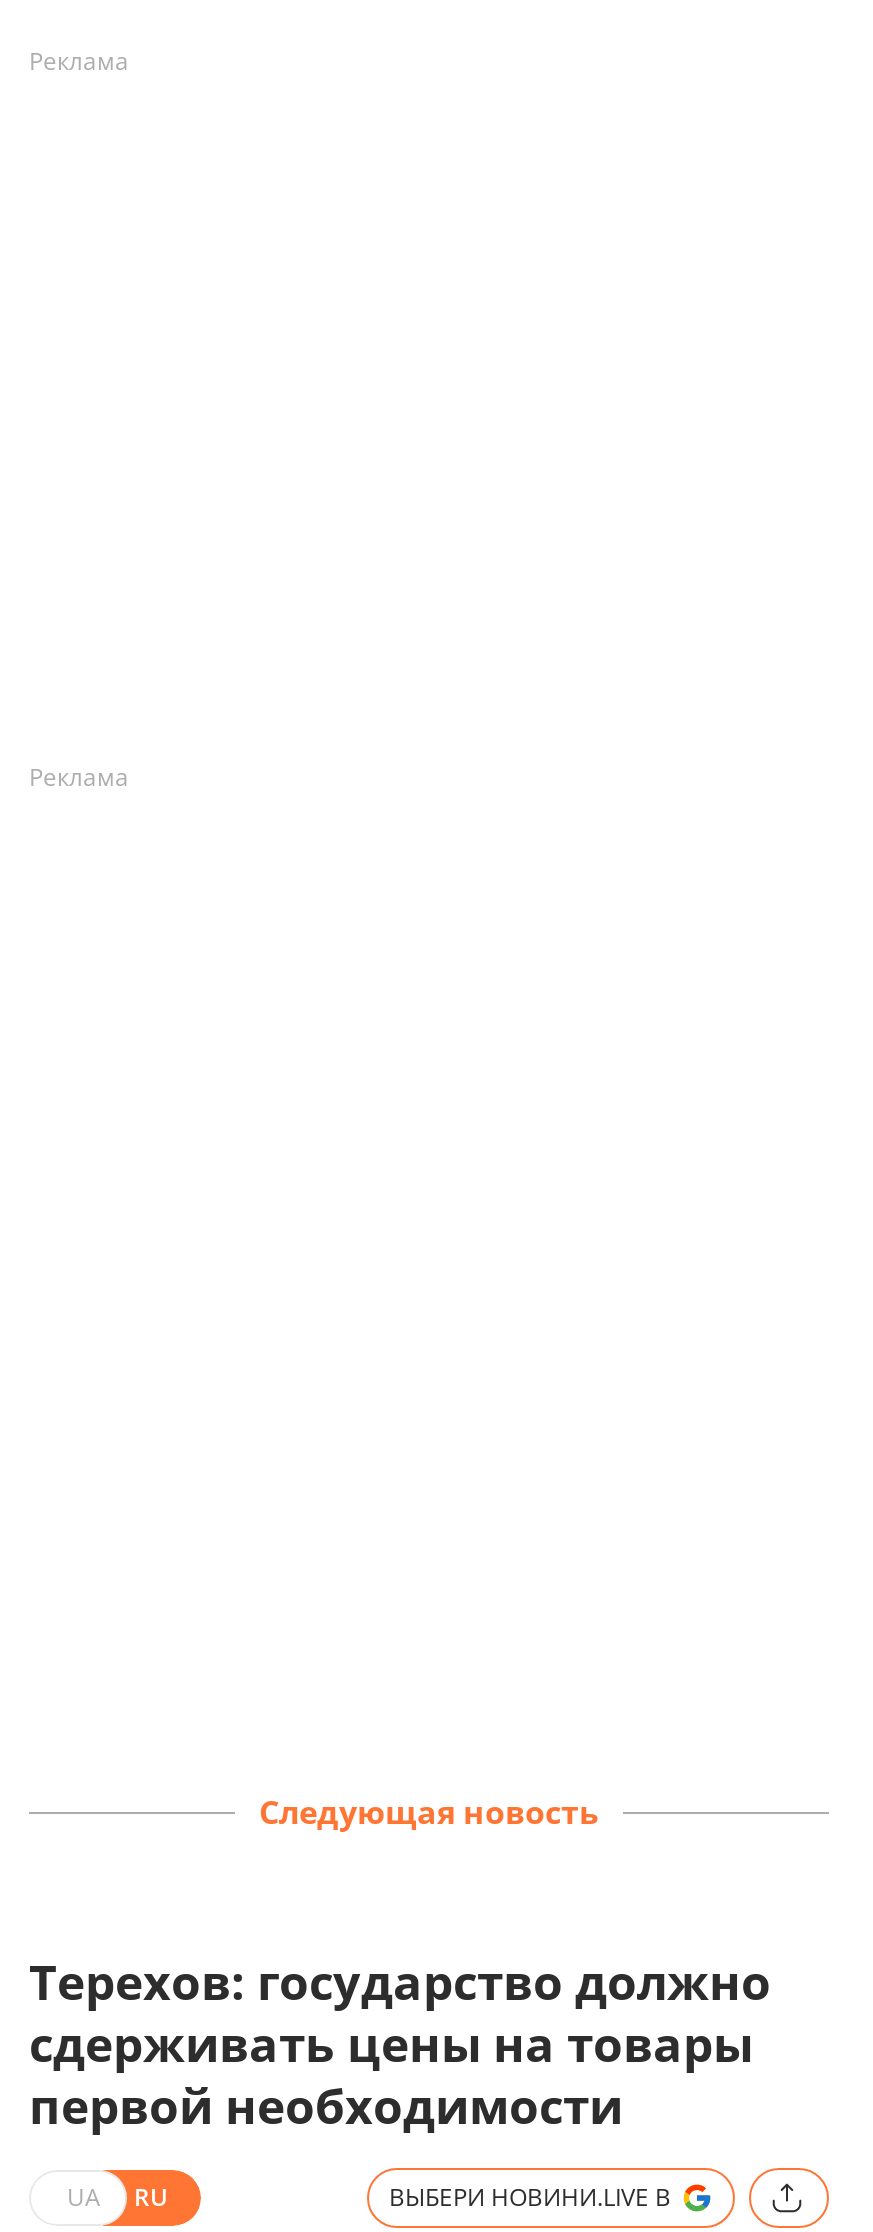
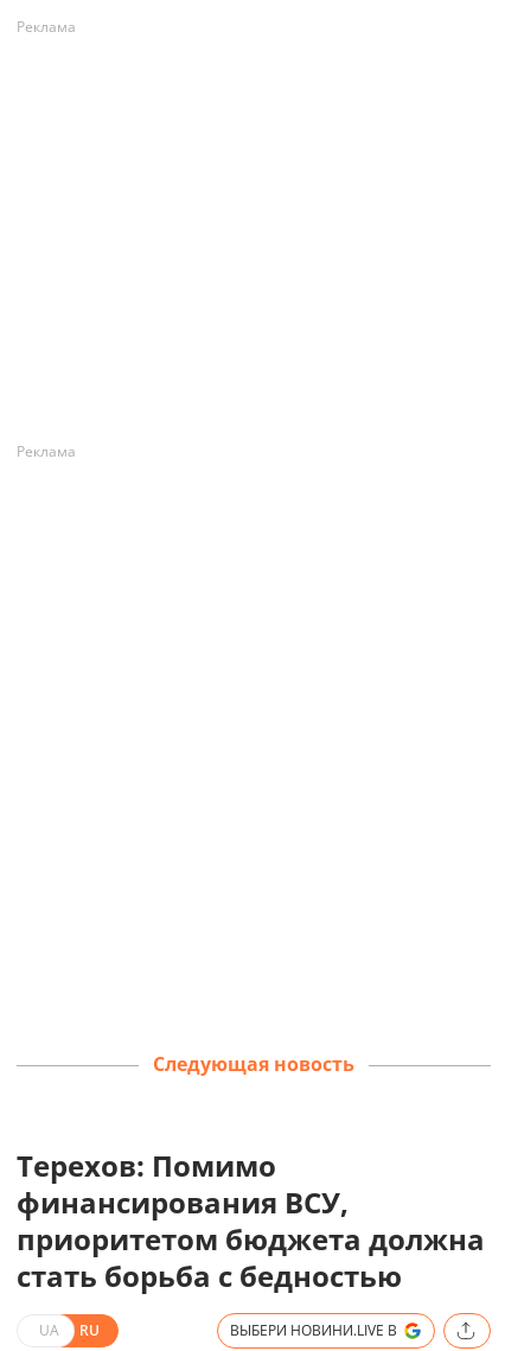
[29,1948,771,2138] Терехов: государство должно | сдерживать цены на товары | первой необходимости -> [17,1146,485,1295] Терехов: Помимо | финансирования ВСУ, | приоритетом бюджета должна | стать борьба с бедностью

